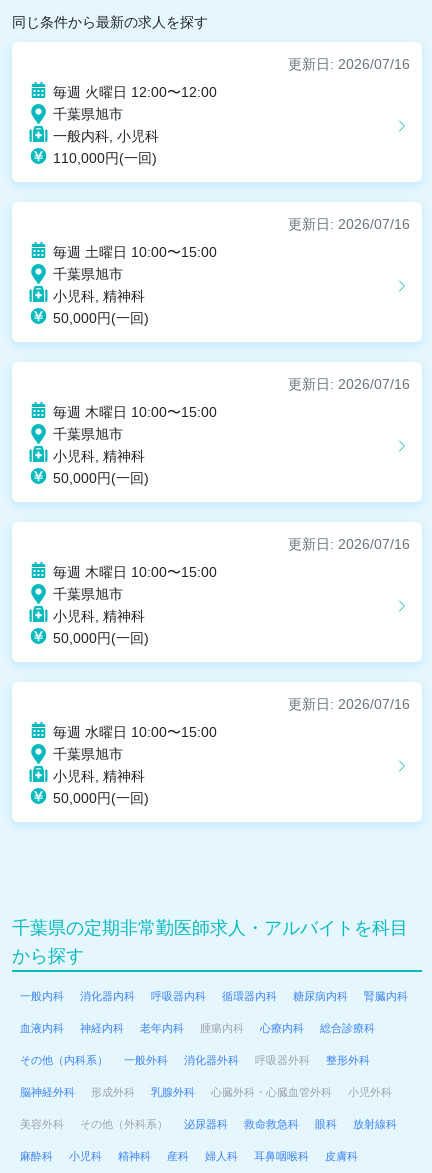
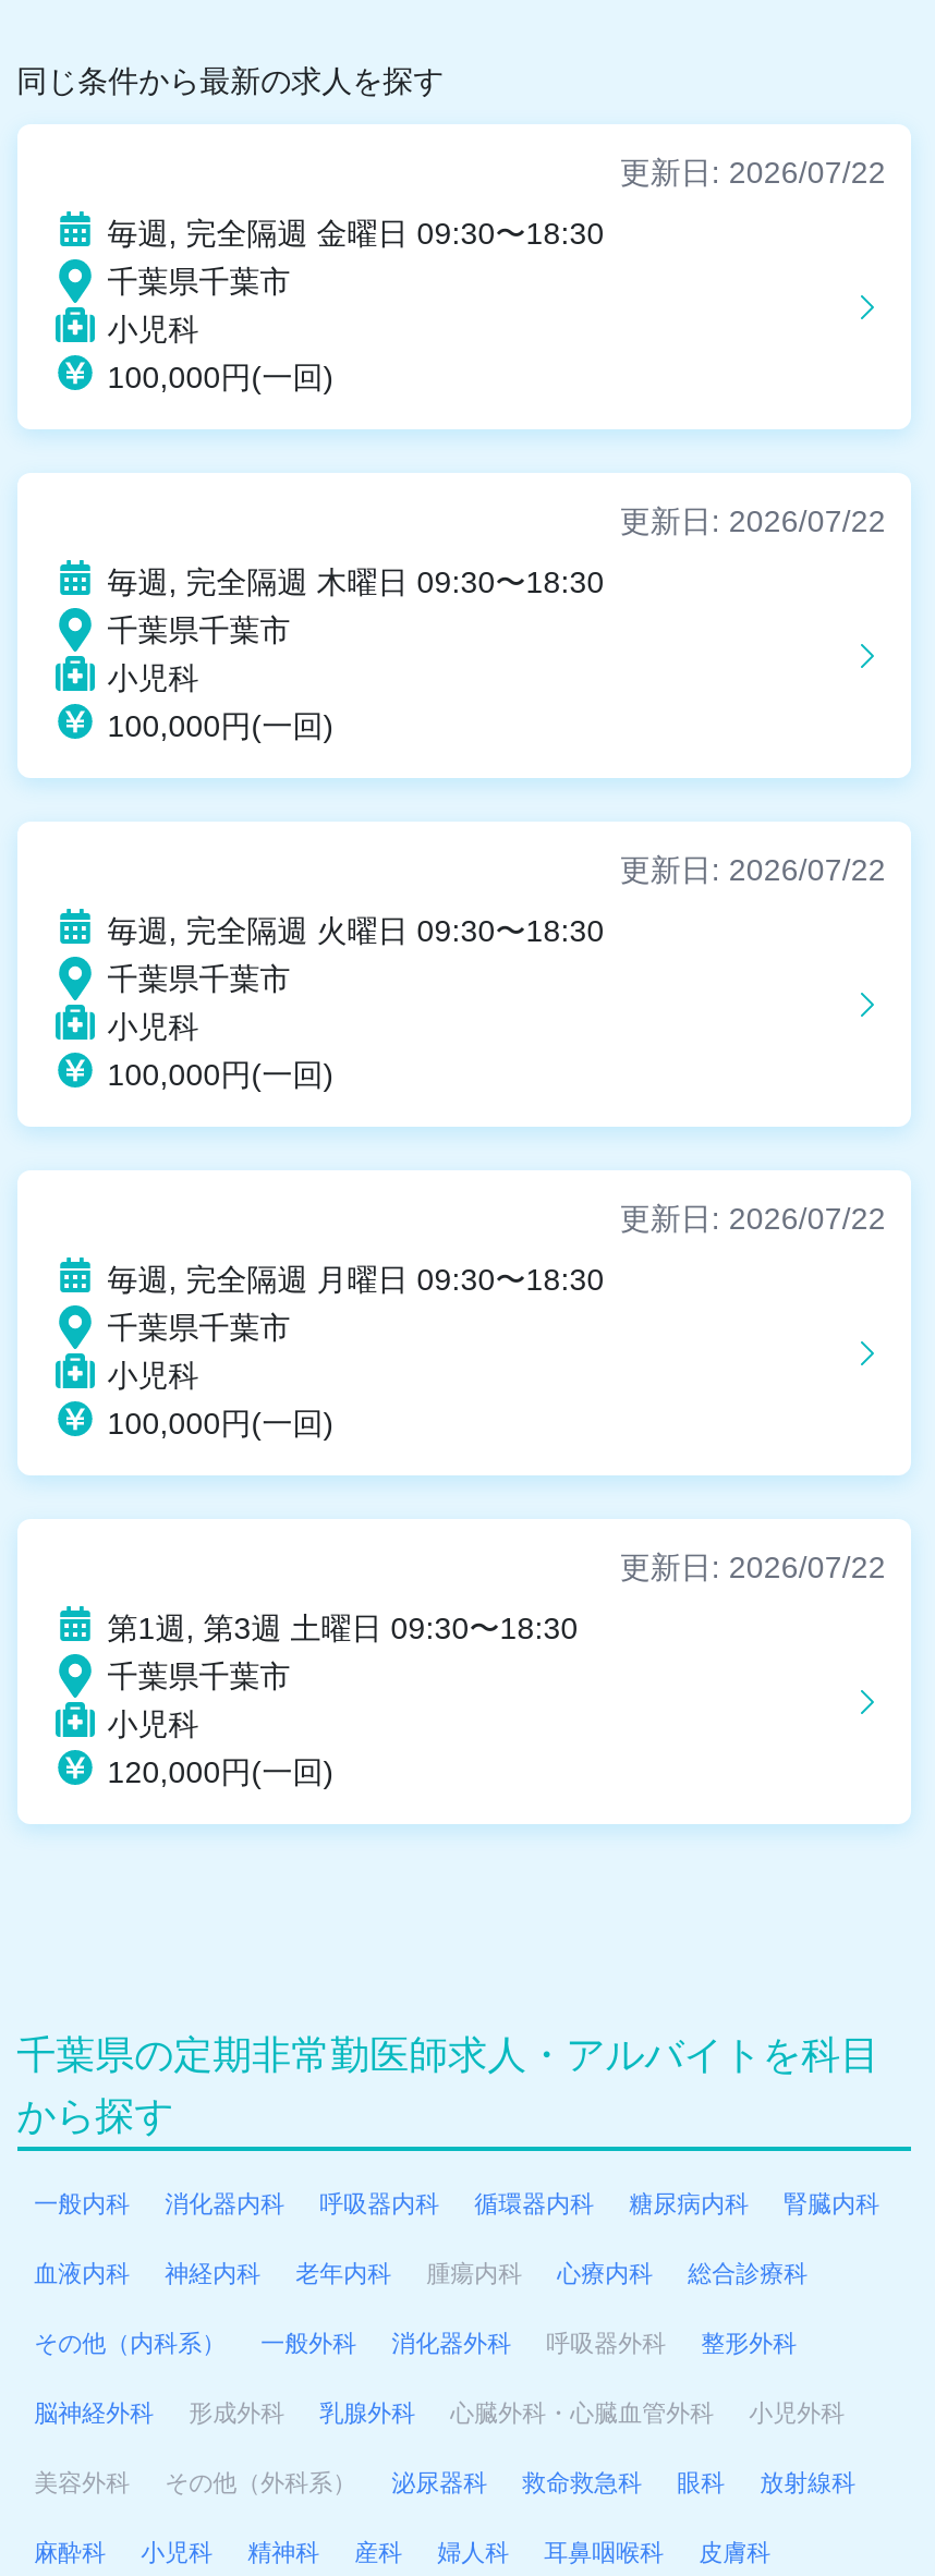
[288,56,410,72] 更新日: 2026/07/16 -> [620,155,886,190] 更新日: 2026/07/22
[53,84,217,166] 毎週 火曜日 12:00〜12:00 | 千葉県旭市 | 一般内科, 小児科 | 110,000円(一回) -> [107,216,604,394] 毎週, 完全隔週 金曜日 09:30〜18:30 | 千葉県千葉市 | 小児科 | 100,000円(一回)
[288,216,410,232] 更新日: 2026/07/16 -> [620,503,886,538] 更新日: 2026/07/22
[53,244,217,326] 毎週 土曜日 10:00〜15:00 | 千葉県旭市 | 小児科, 精神科 | 50,000円(一回) -> [107,564,604,743] 毎週, 完全隔週 木曜日 09:30〜18:30 | 千葉県千葉市 | 小児科 | 100,000円(一回)
[288,376,410,392] 更新日: 2026/07/16 -> [620,852,886,887] 更新日: 2026/07/22
[53,404,217,486] 毎週 木曜日 10:00〜15:00 | 千葉県旭市 | 小児科, 精神科 | 50,000円(一回) -> [107,913,604,1092] 毎週, 完全隔週 火曜日 09:30〜18:30 | 千葉県千葉市 | 小児科 | 100,000円(一回)
[288,536,410,552] 更新日: 2026/07/16 -> [620,1201,886,1236] 更新日: 2026/07/22
[53,564,217,646] 毎週 木曜日 10:00〜15:00 | 千葉県旭市 | 小児科, 精神科 | 50,000円(一回) -> [107,1262,604,1441] 毎週, 完全隔週 月曜日 09:30〜18:30 | 千葉県千葉市 | 小児科 | 100,000円(一回)
[288,696,410,712] 更新日: 2026/07/16 -> [620,1550,886,1584] 更新日: 2026/07/22
[53,724,217,806] 毎週 水曜日 10:00〜15:00 | 千葉県旭市 | 小児科, 精神科 | 50,000円(一回) -> [107,1611,578,1789] 第1週, 第3週 土曜日 09:30〜18:30 | 千葉県千葉市 | 小児科 | 120,000円(一回)

